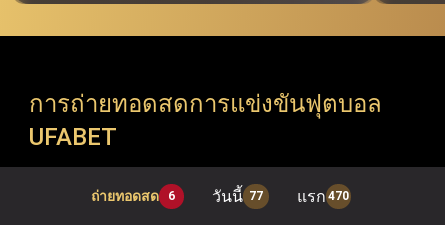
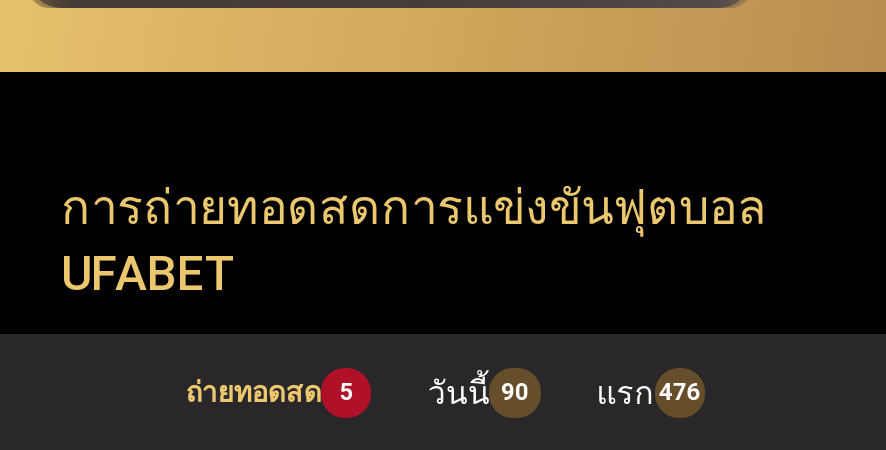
[168,187,349,206] 6 | วันนี้ 77 | แรก 470 -> [340,374,700,412] 5 | วันนี้ 90 | แรก 476

